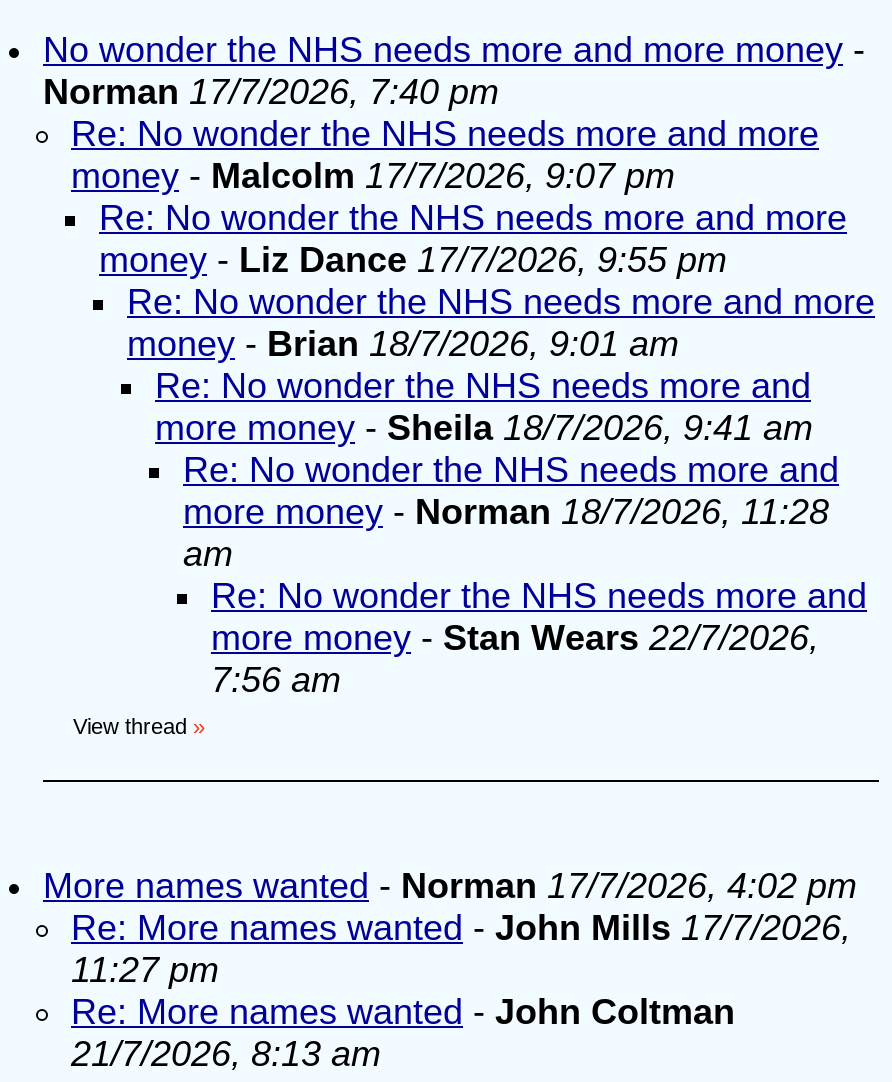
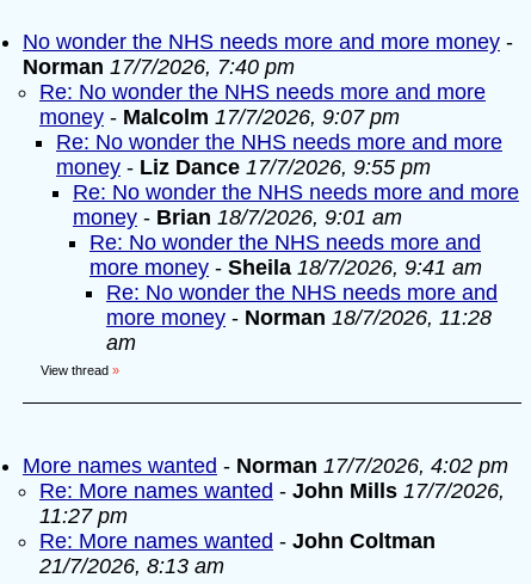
[211,576,867,700] Re: No wonder the NHS needs more and | more money - Stan Wears 22/7/2026, | 7:56 am -> none

